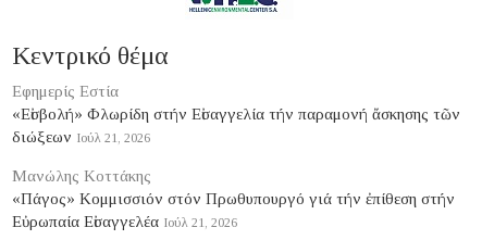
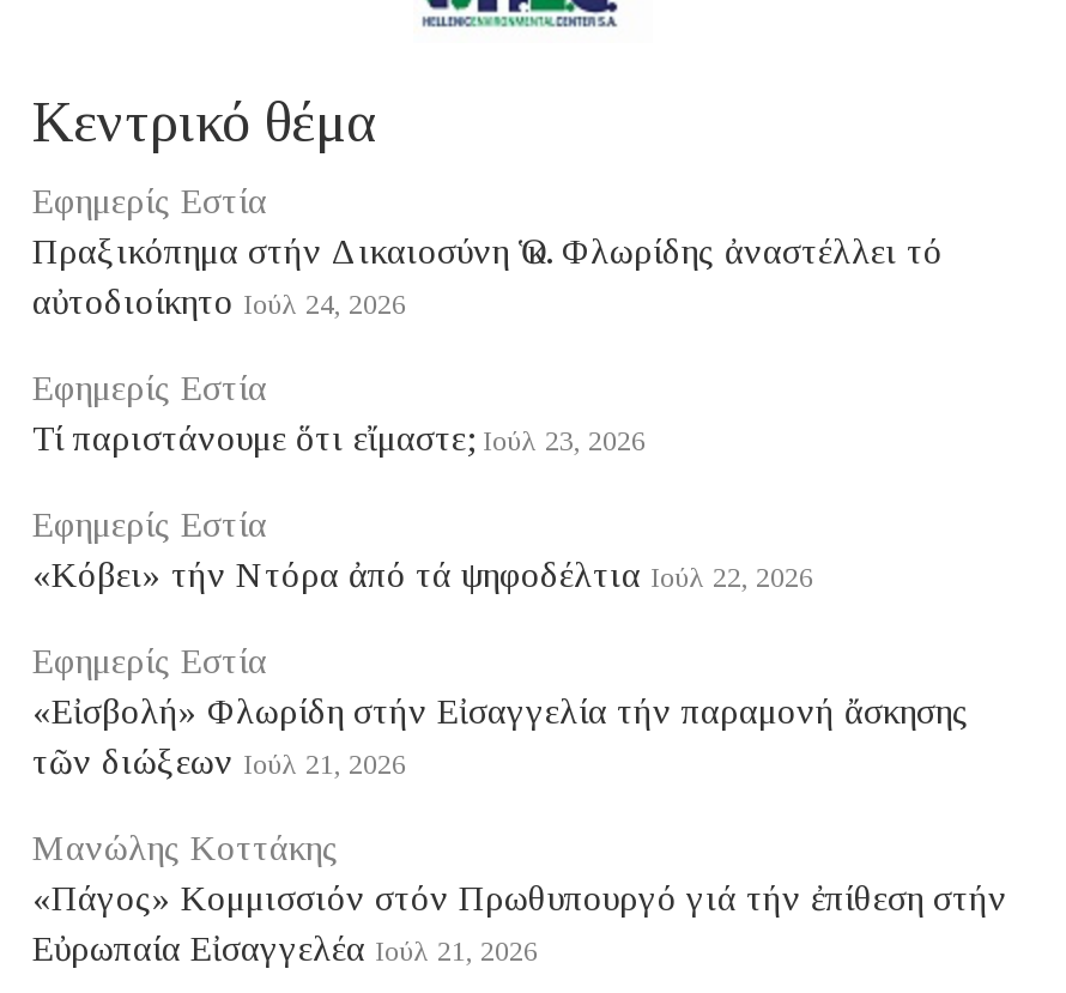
[12,105,460,145] «Εἰσβολή» Φλωρίδη στήν Εἰσαγγελία τήν παραμονή ἄσκησης τῶν | διώξεων Ιούλ 21, 2026 -> [32,231,969,780] Πραξικόπημα στήν Δικαιοσύνη Ὁ κ. Φλωρίδης ἀναστέλλει τό | αὐτοδιοίκητο Ιούλ 24, 2026 | Εφημερίς Εστία | Τί παριστάνουμε ὅτι εἴμαστε; Ιούλ 23, 2026 | Εφημερίς Εστία | «Κόβει» τήν Ντόρα ἀπό τά ψηφοδέλτια Ιούλ 22, 2026 | Εφημερίς Εστία | «Εἰσβολή» Φλωρίδη στήν Εἰσαγγελία τήν παραμονή ἄσκησης | τῶν διώξεων Ιούλ 21, 2026

